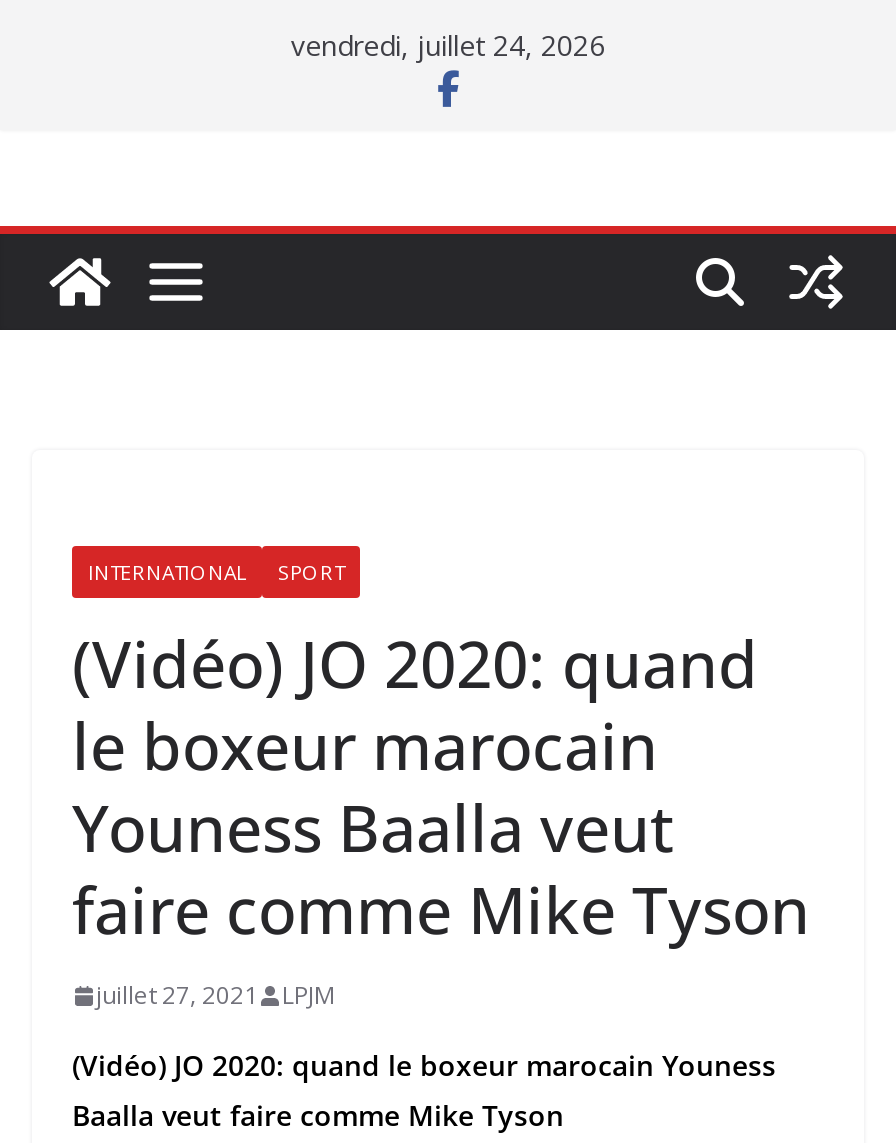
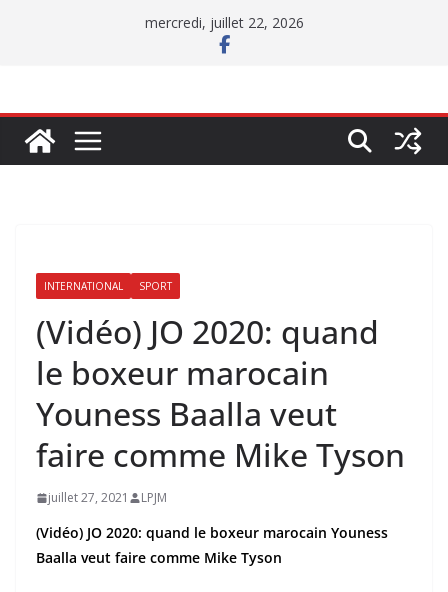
[291,26,605,64] vendredi, juillet 24, 2026 -> [144,13,303,32] mercredi, juillet 22, 2026

